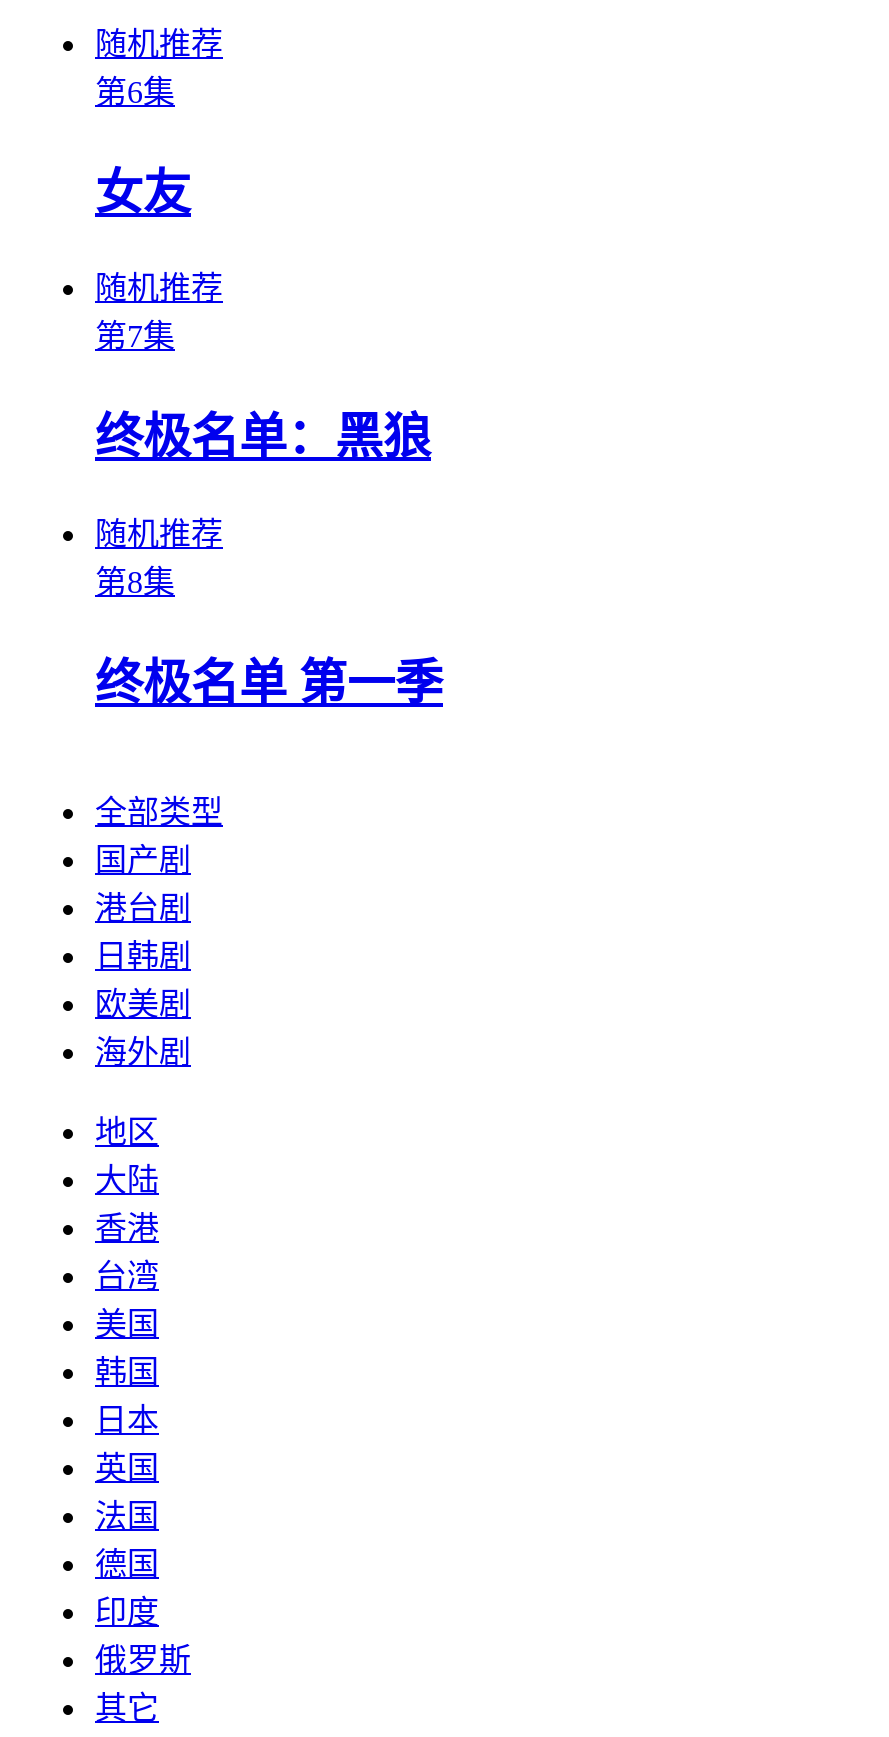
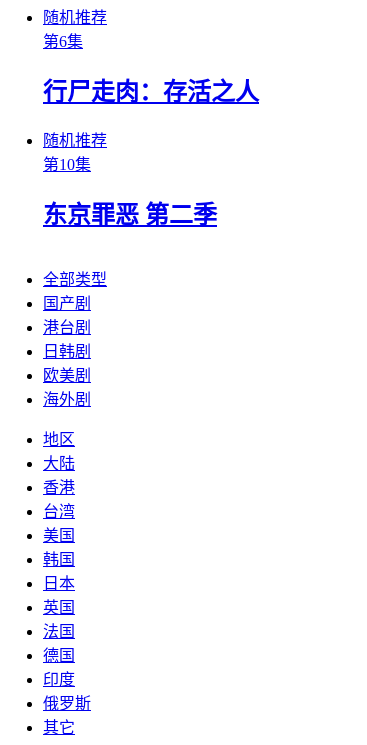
[95,166,191,218] 女友 -> [43,79,259,105] 行尸走肉：存活之人
[95,320,443,709] 第7集 | 终极名单：黑狼 | 随机推荐 | 第8集 | 终极名单 第一季 -> [43,156,217,228] 第10集 | 东京罪恶 第二季

